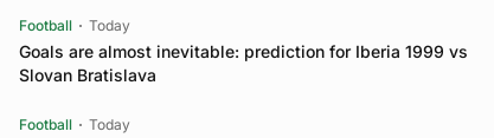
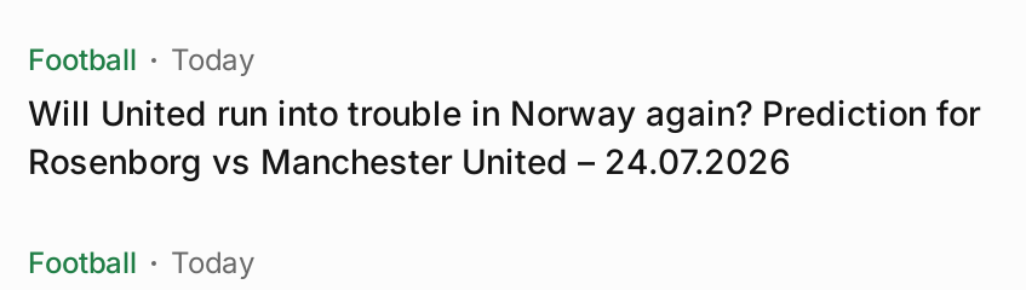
[19,41,468,85] Goals are almost inevitable: prediction for Iberia 1999 vs | Slovan Bratislava -> [28,91,980,181] Will United run into trouble in Norway again? Prediction for | Rosenborg vs Manchester United – 24.07.2026

